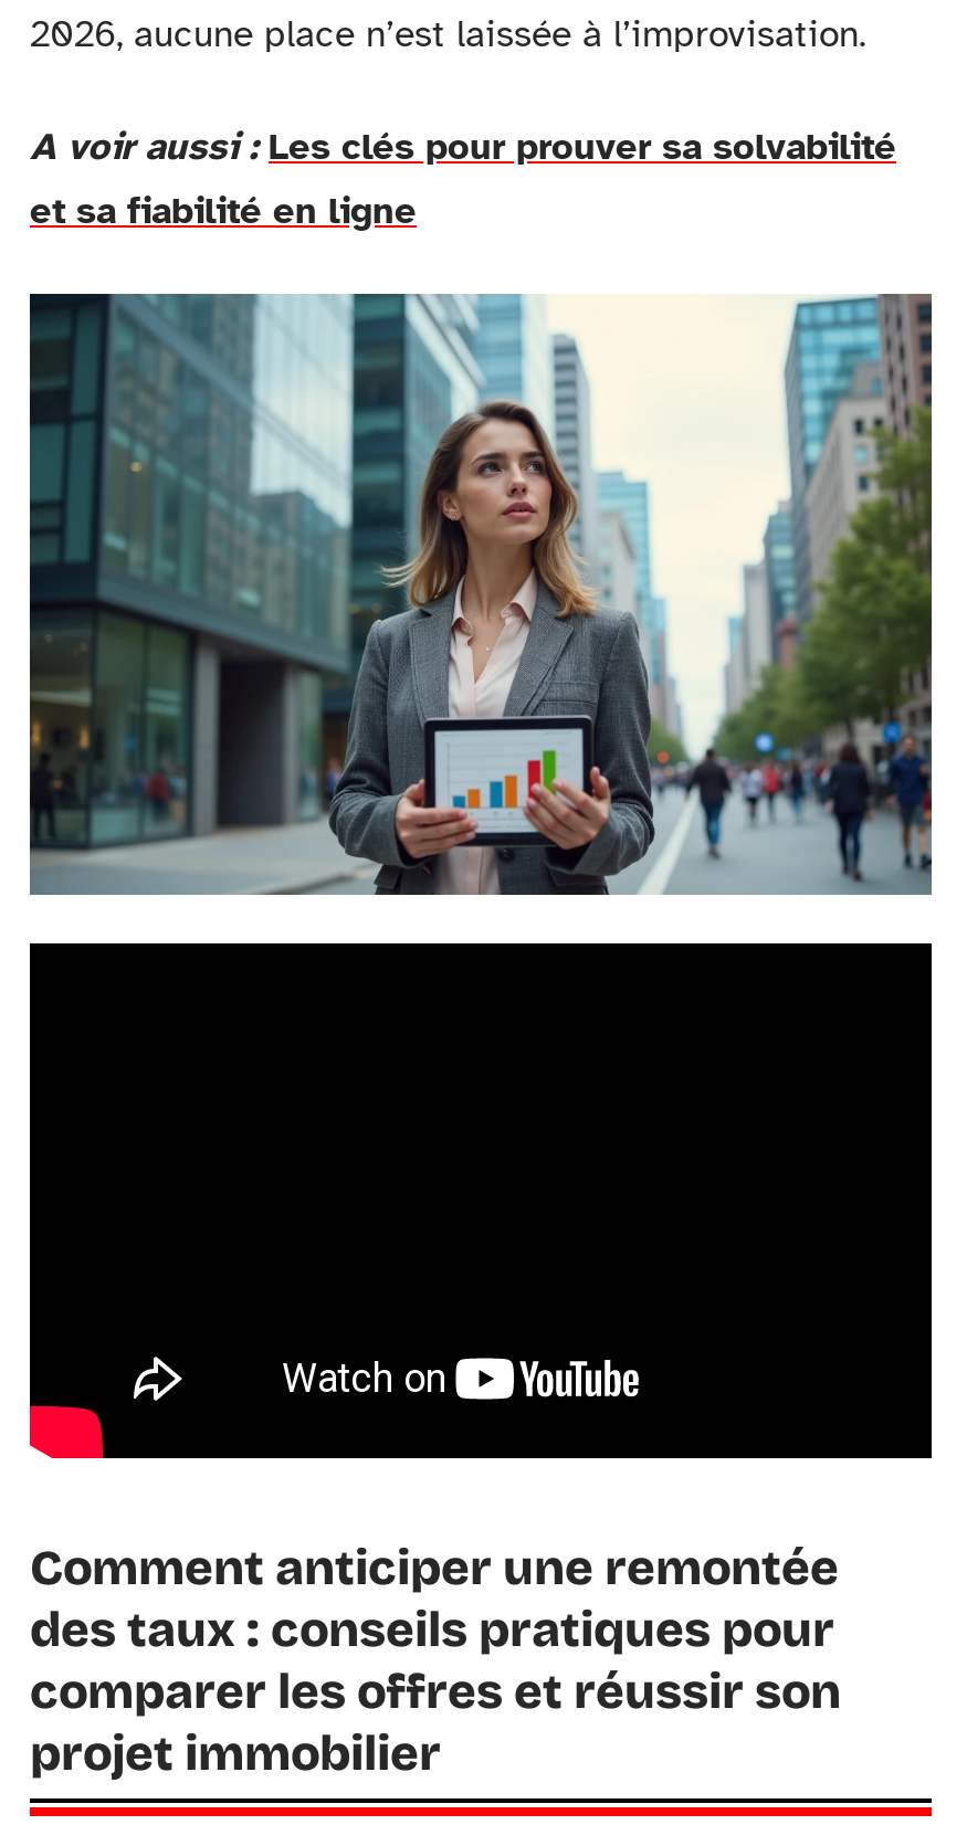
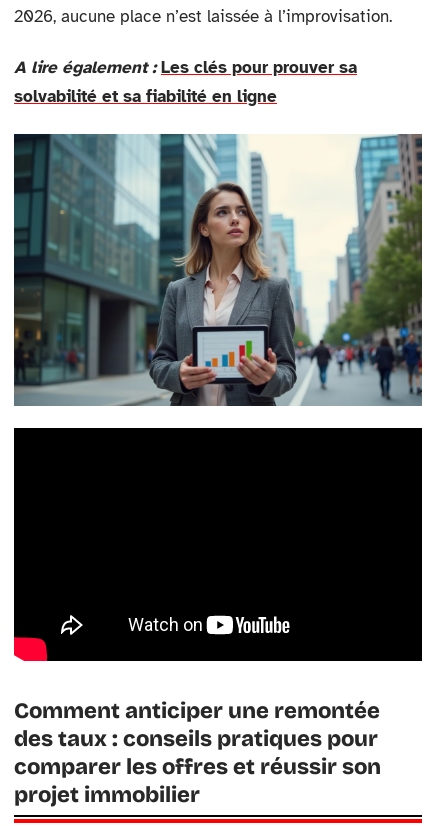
[30,124,896,234] A voir aussi : Les clés pour prouver sa solvabilité | et sa fiabilité en ligne -> [14,57,357,107] A lire également : Les clés pour prouver sa | solvabilité et sa fiabilité en ligne

